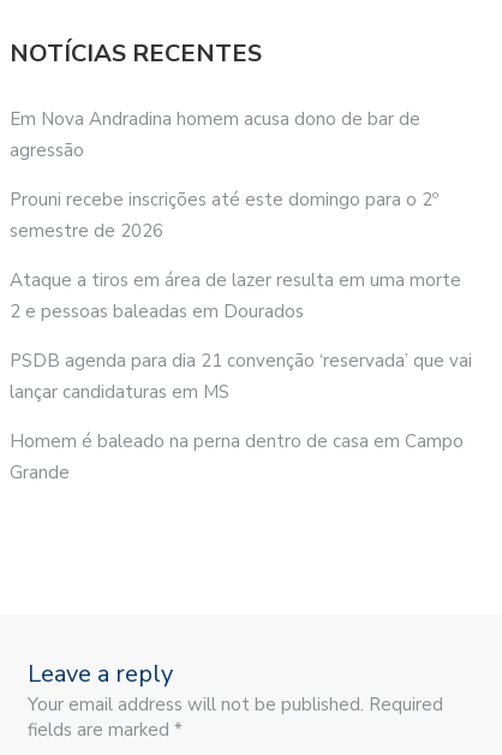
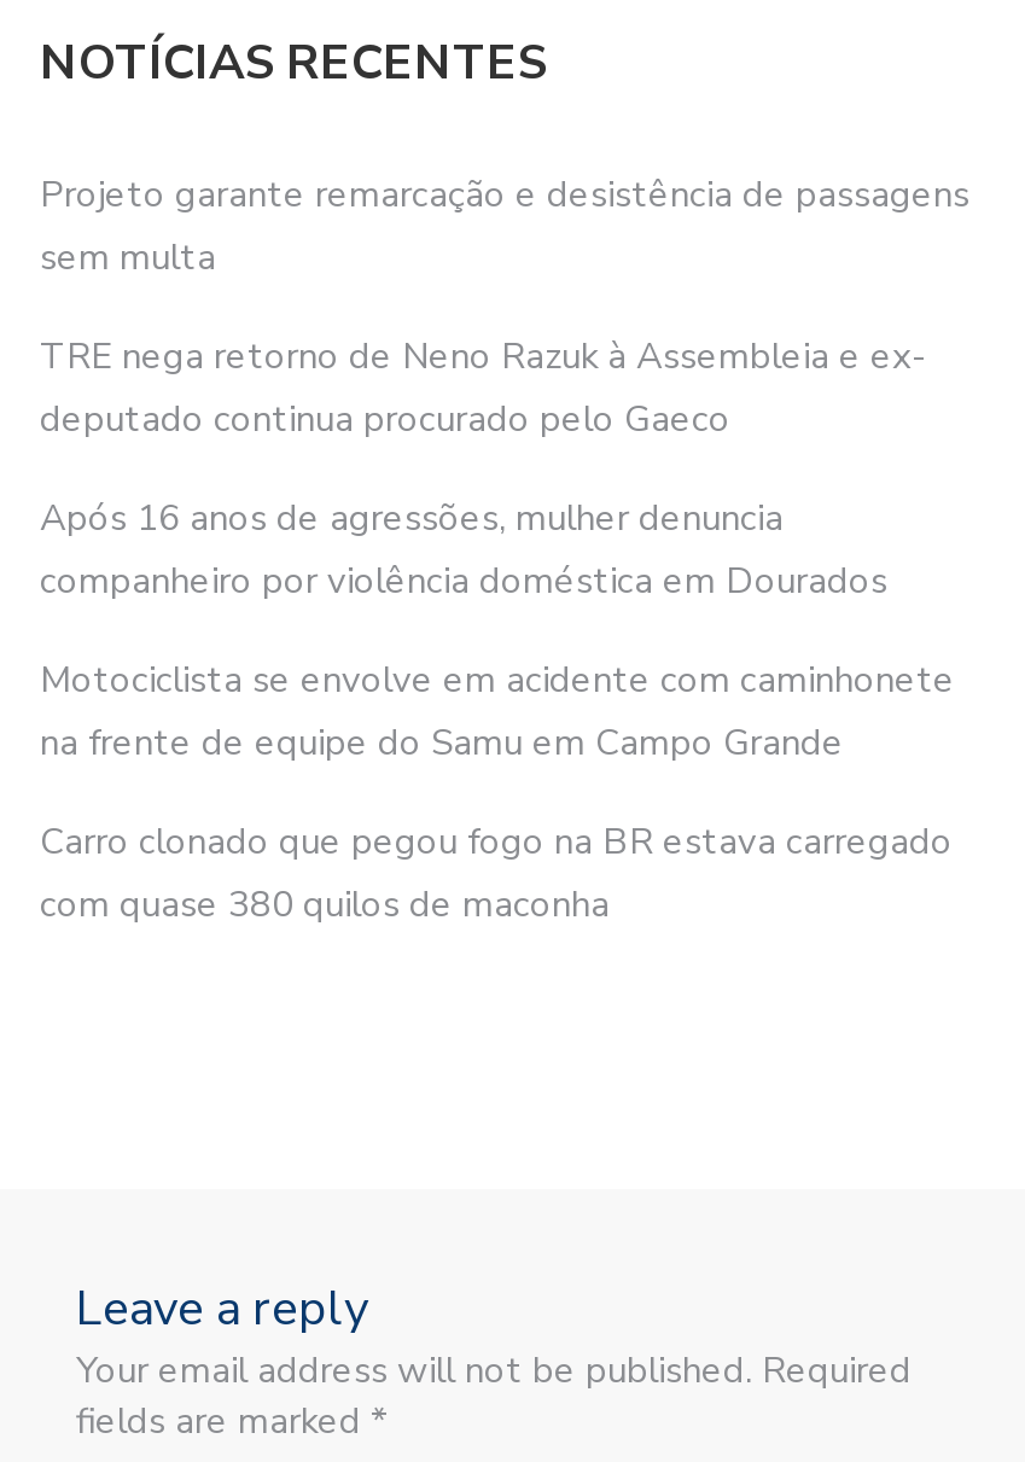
[10,107,420,163] Em Nova Andradina homem acusa dono de bar de | agressão -> [40,171,969,282] Projeto garante remarcação e desistência de passagens | sem multa
[10,188,438,243] Prouni recebe inscrições até este domingo para o 2º | semestre de 2026 -> [40,332,926,444] TRE nega retorno de Neno Razuk à Assembleia e ex- | deputado continua procurado pelo Gaeco
[10,268,461,324] Ataque a tiros em área de lazer resulta em uma morte | 2 e pessoas baleadas em Dourados -> [40,494,887,605] Após 16 anos de agressões, mulher denuncia | companheiro por violência doméstica em Dourados
[10,349,472,404] PSDB agenda para dia 21 convenção ‘reservada’ que vai | lançar candidaturas em MS -> [40,656,955,767] Motociclista se envolve em acidente com caminhonete | na frente de equipe do Samu em Campo Grande
[10,429,464,485] Homem é baleado na perna dentro de casa em Campo | Grande -> [40,818,953,929] Carro clonado que pegou fogo na BR estava carregado | com quase 380 quilos de maconha

